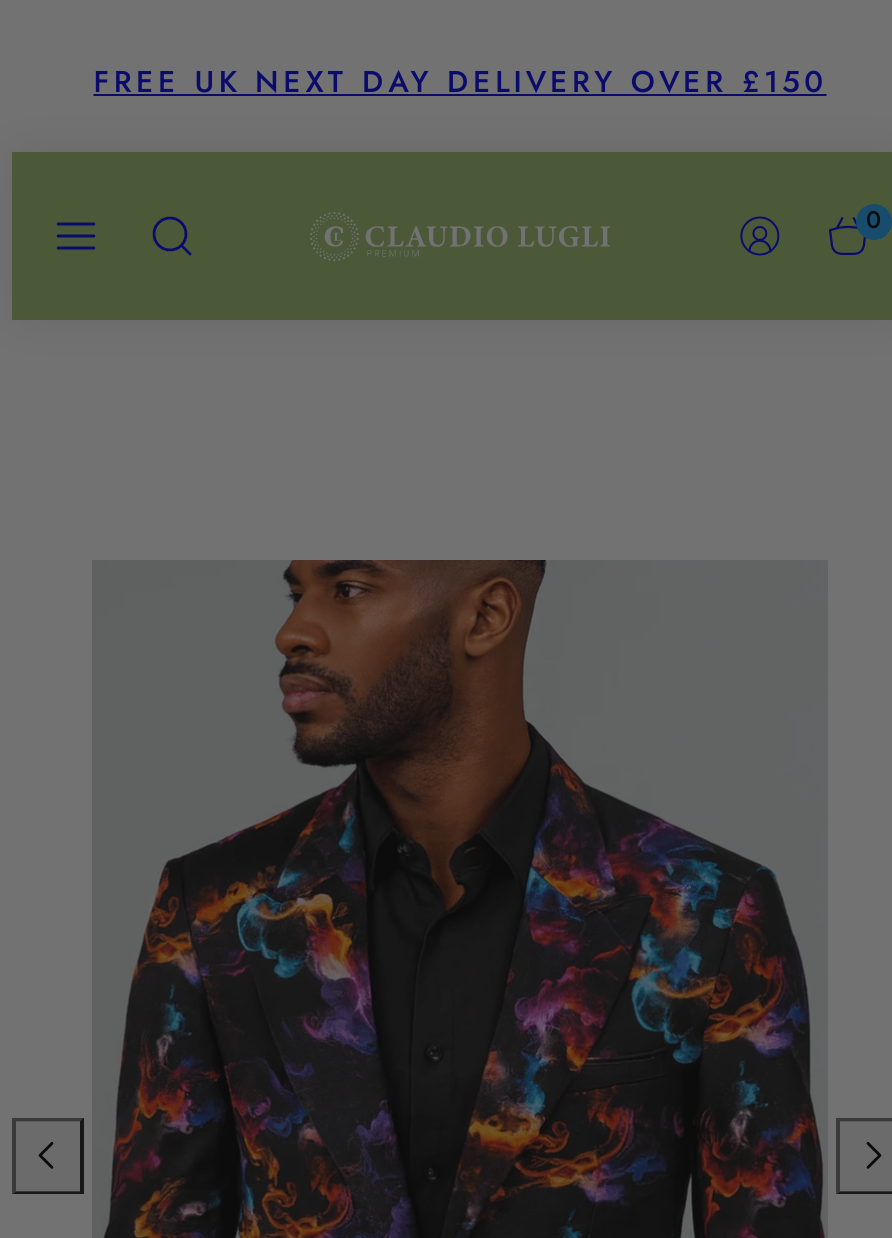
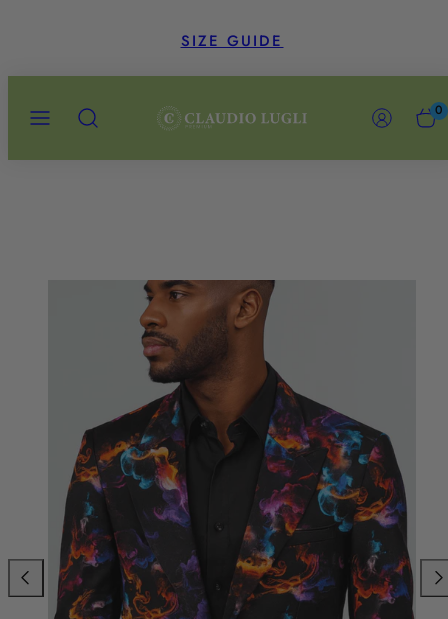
[92,60,824,104] FREE UK NEXT DAY DELIVERY OVER £150 -> [180,30,283,52] SIZE GUIDE

